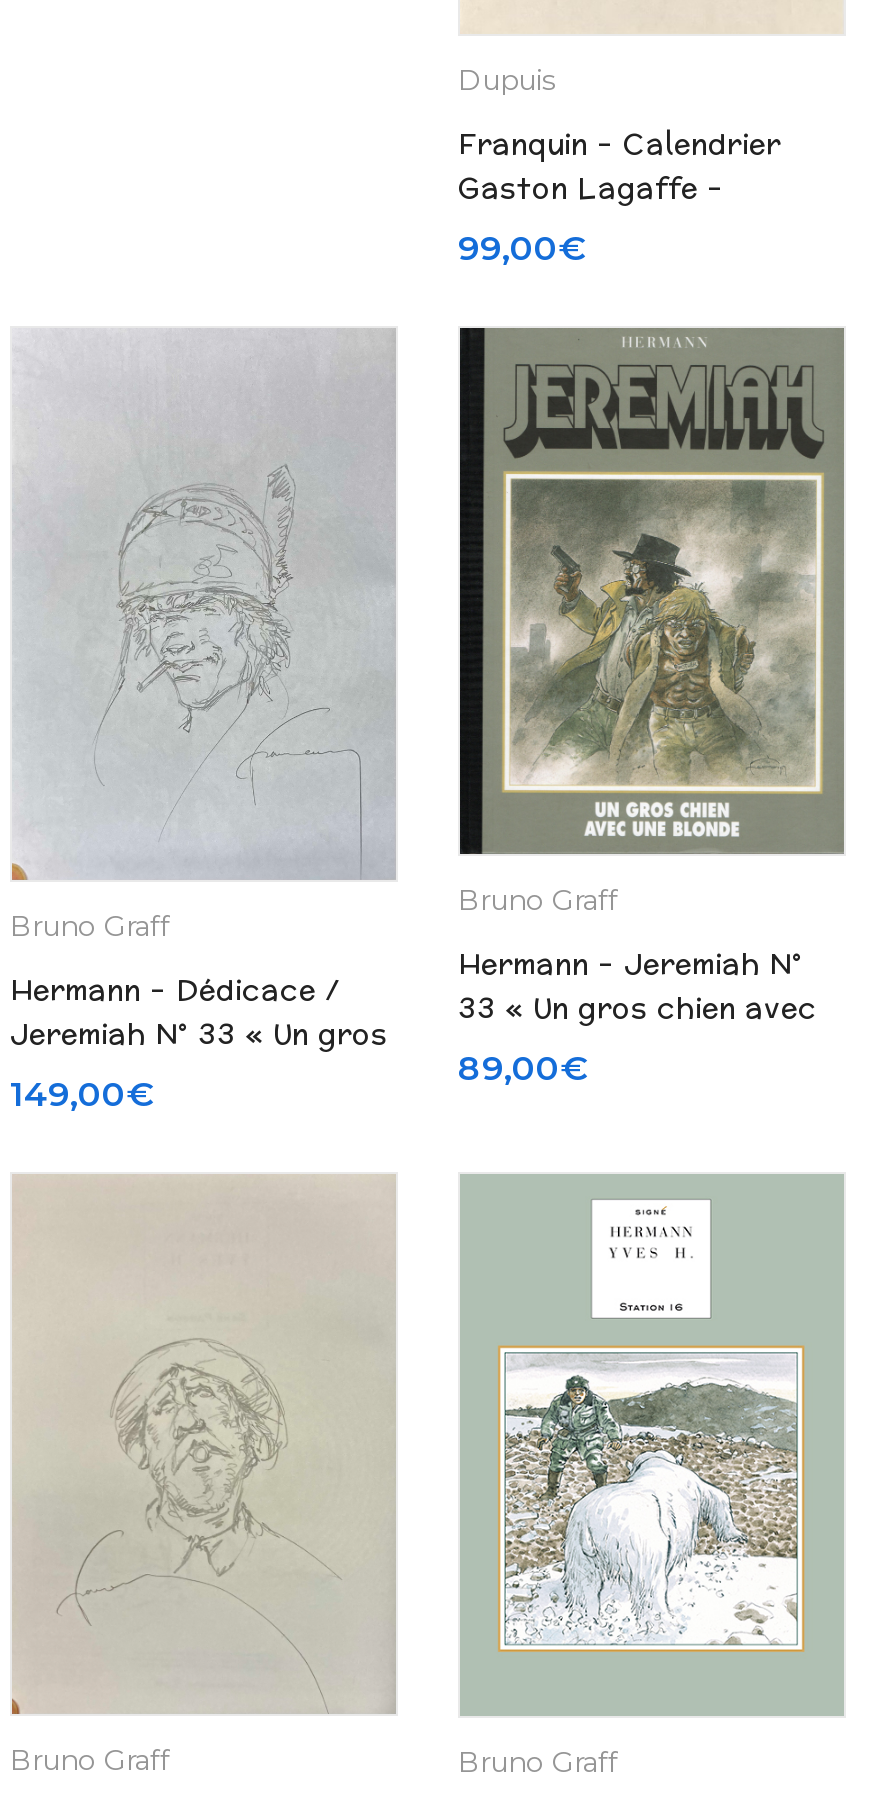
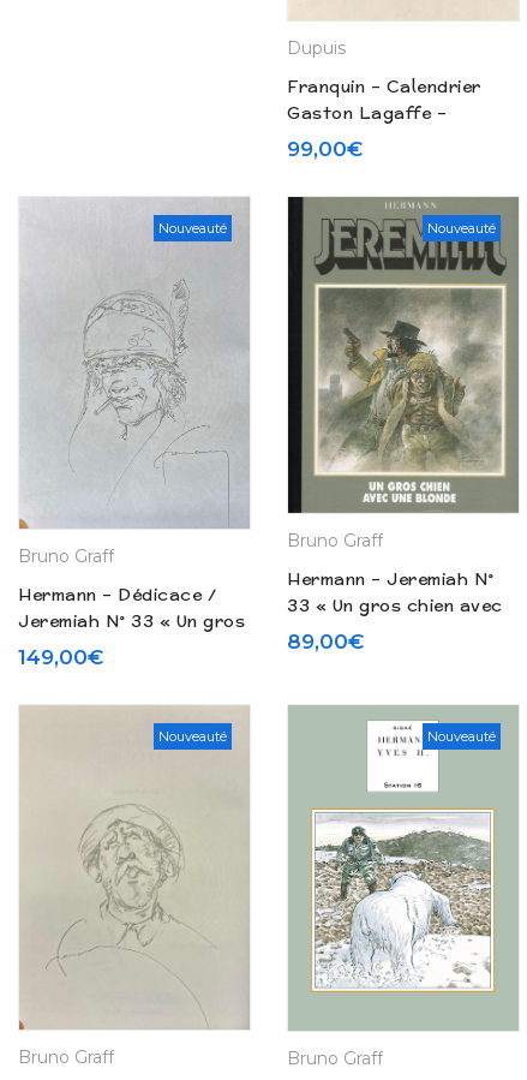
none -> [158,220,227,236] Nouveauté
none -> [427,220,496,236] Nouveauté
none -> [158,728,227,745] Nouveauté
none -> [427,728,496,745] Nouveauté

